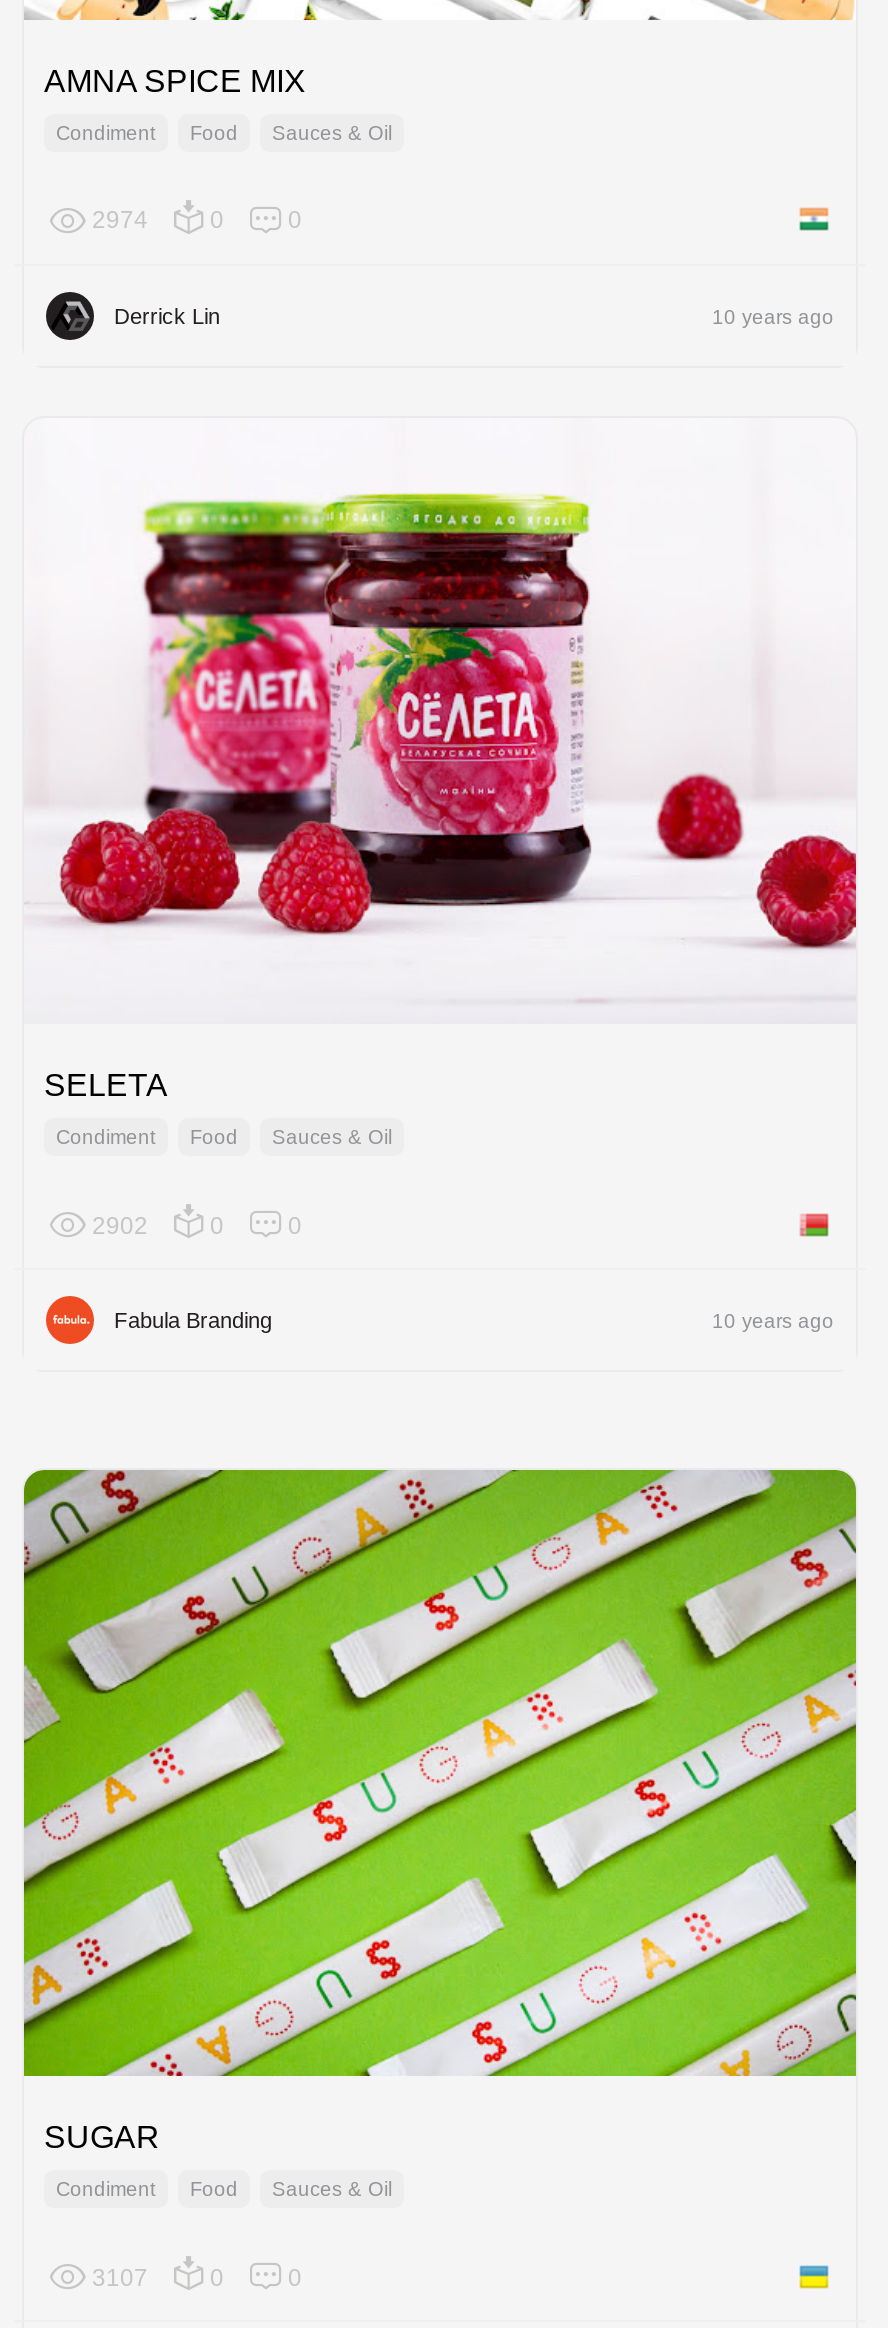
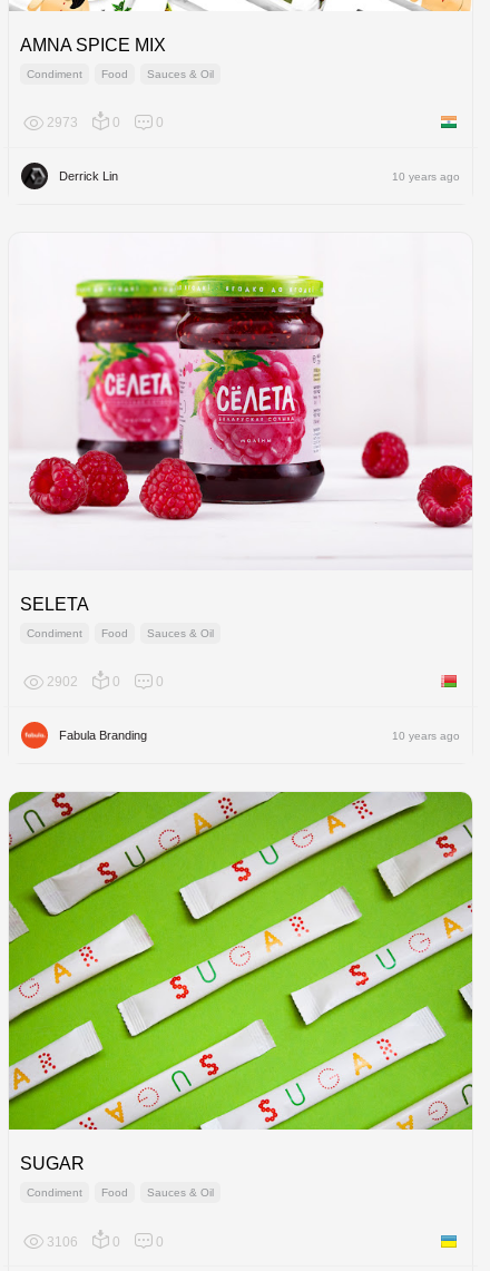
[92,206,148,234] 2974 -> [47,115,78,131] 2973
[92,2263,148,2291] 3107 -> [47,1234,78,1249] 3106

